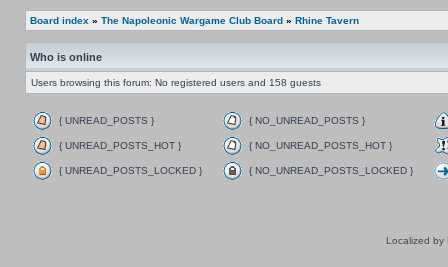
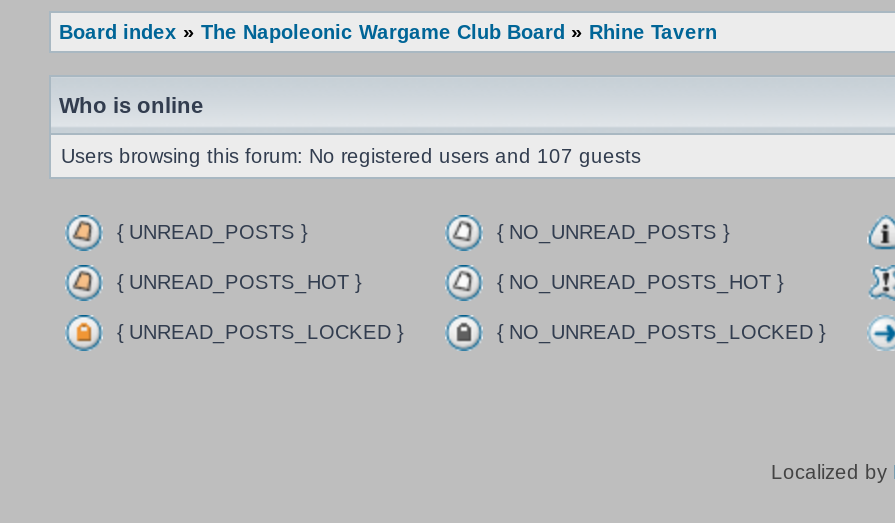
[31,77,321,88] Users browsing this forum: No registered users and 158 guests -> [61,145,641,167] Users browsing this forum: No registered users and 107 guests

